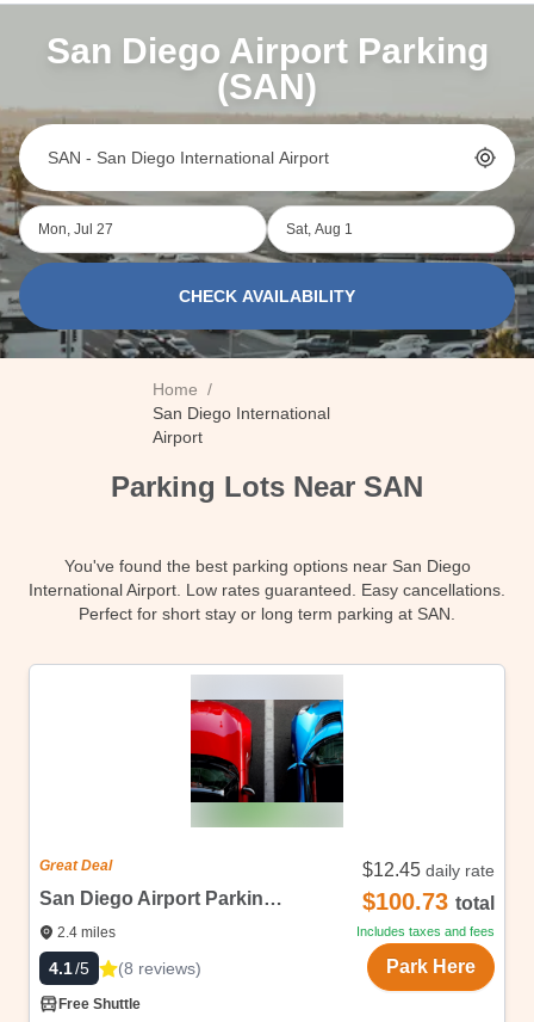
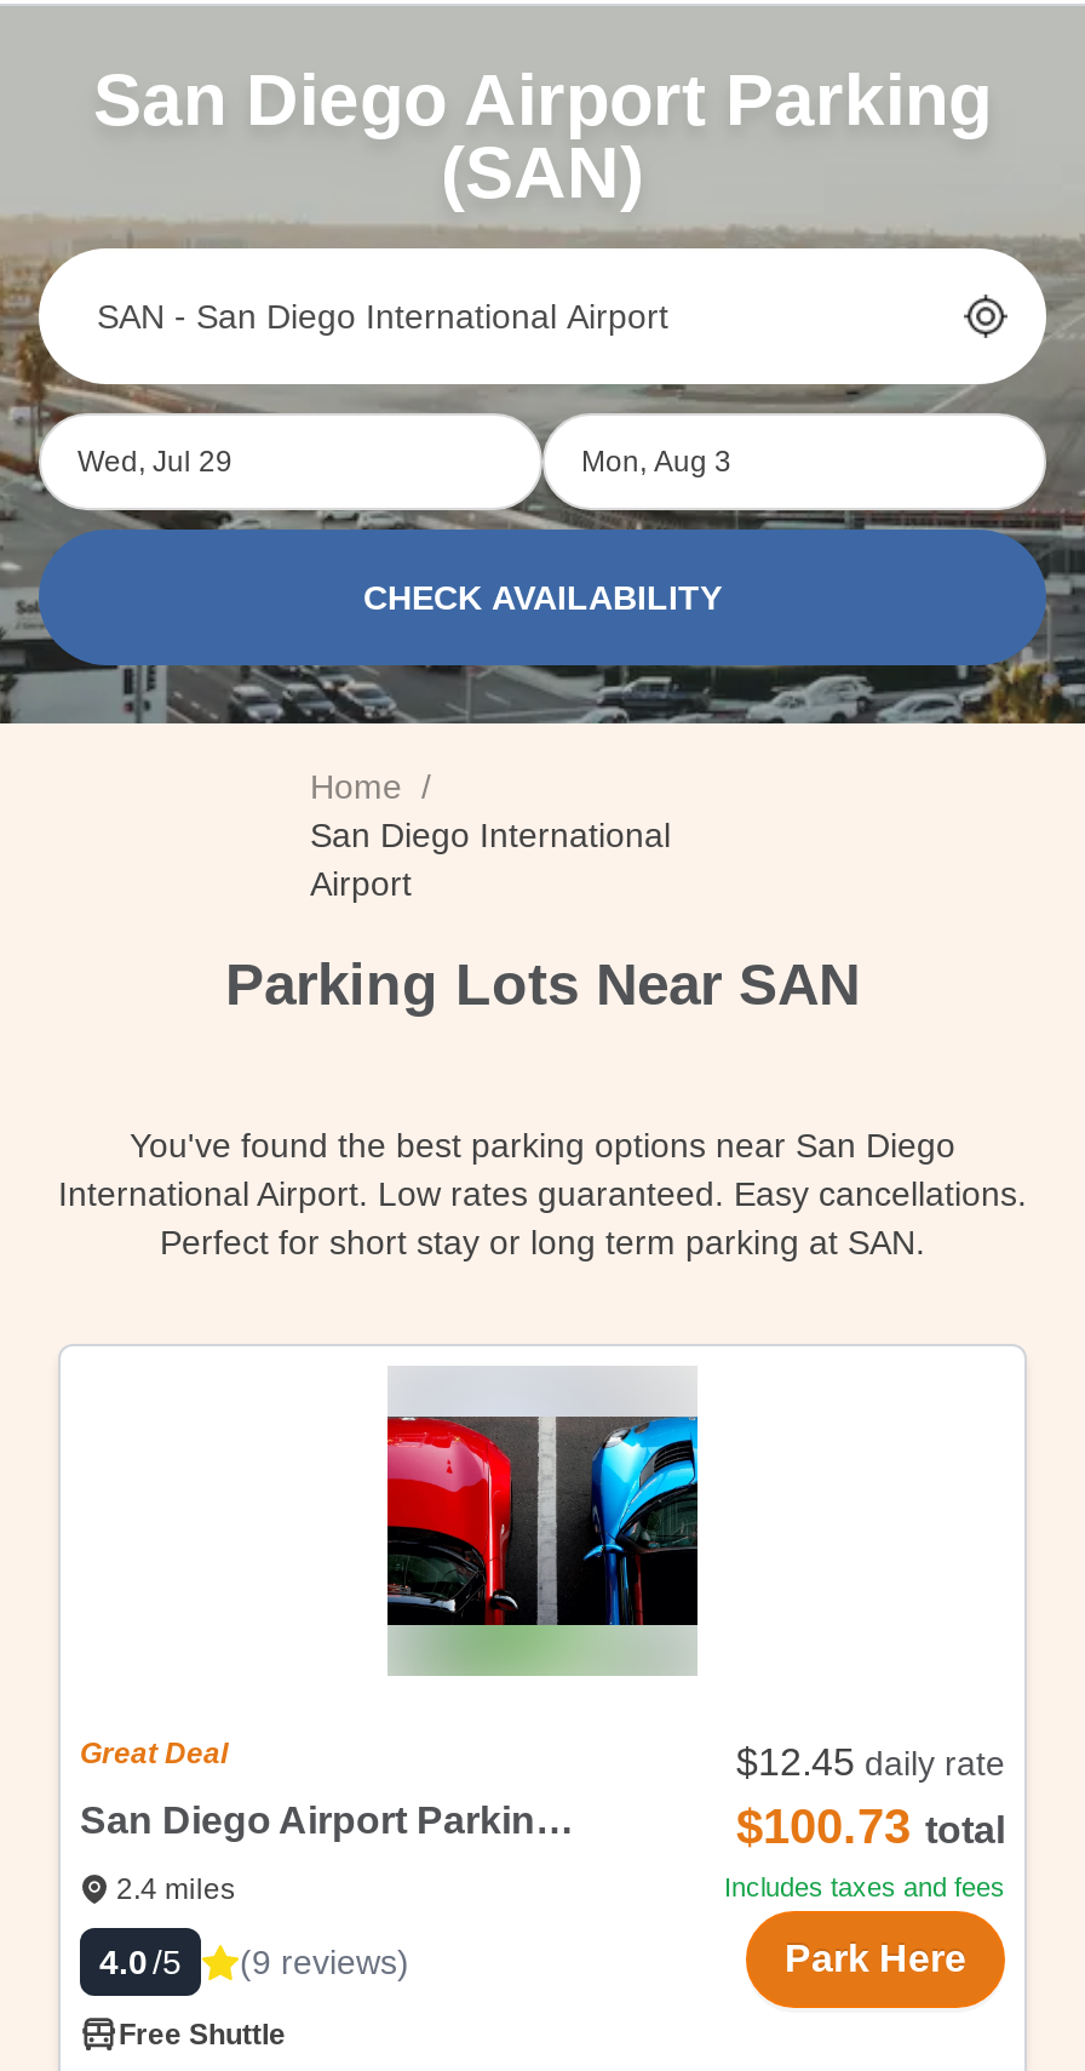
[38,221,113,238] Mon, Jul 27 -> [77,445,232,479] Wed, Jul 29
[286,221,353,238] Sat, Aug 1 -> [581,445,731,479] Mon, Aug 3
[49,959,89,978] 4.1 /5 -> [99,1943,182,1981] 4.0 /5
[118,958,201,977] (8 reviews) -> [240,1941,409,1980] (9 reviews)

